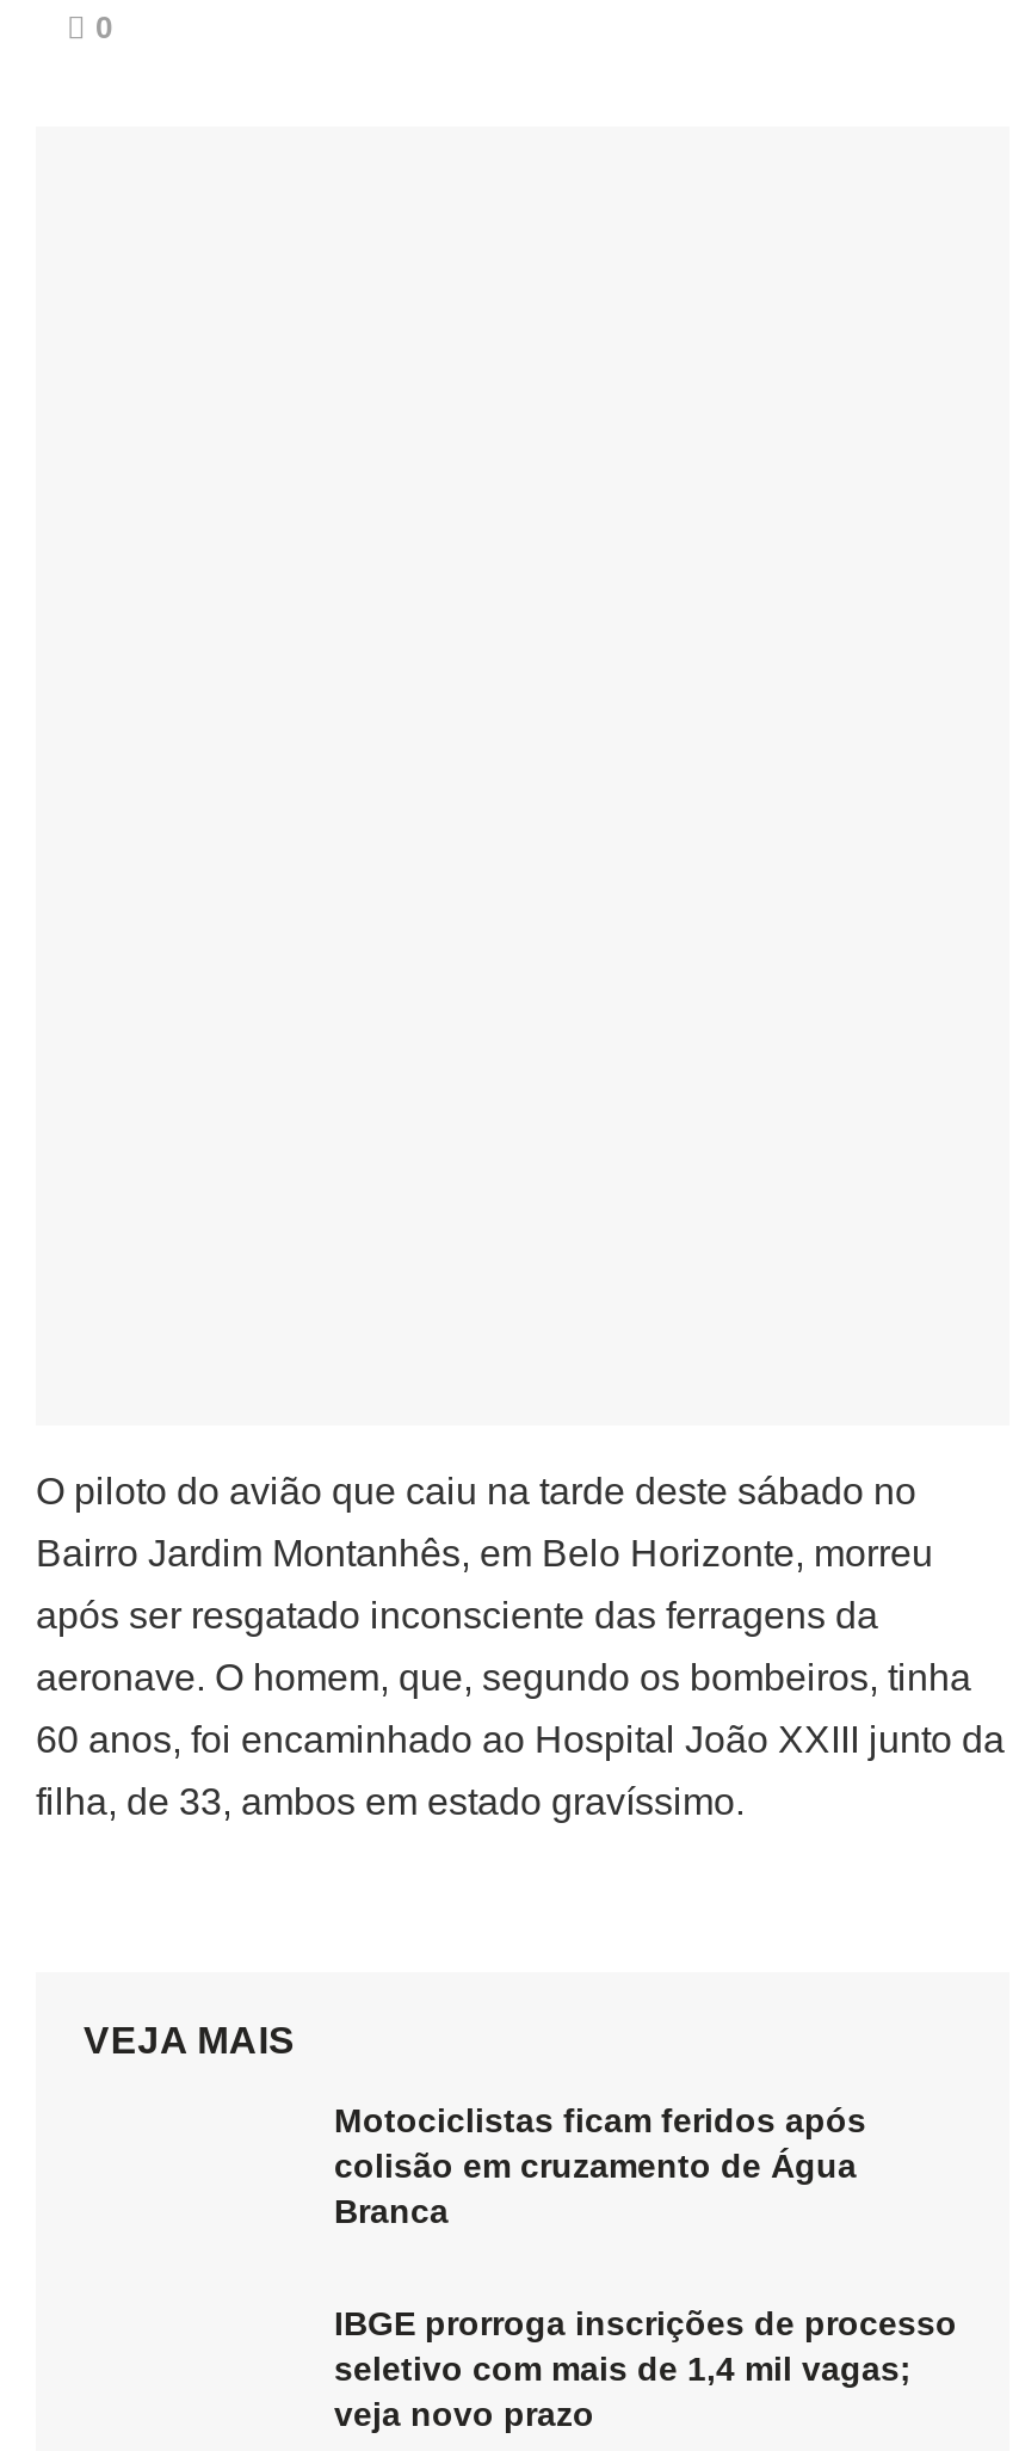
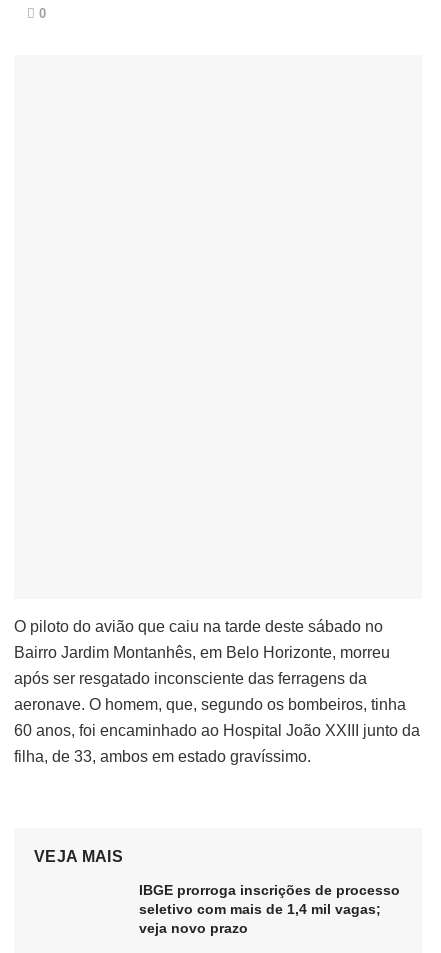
[334,2102,866,2231] Motociclistas ficam feridos após | colisão em cruzamento de Água | Branca -> none

